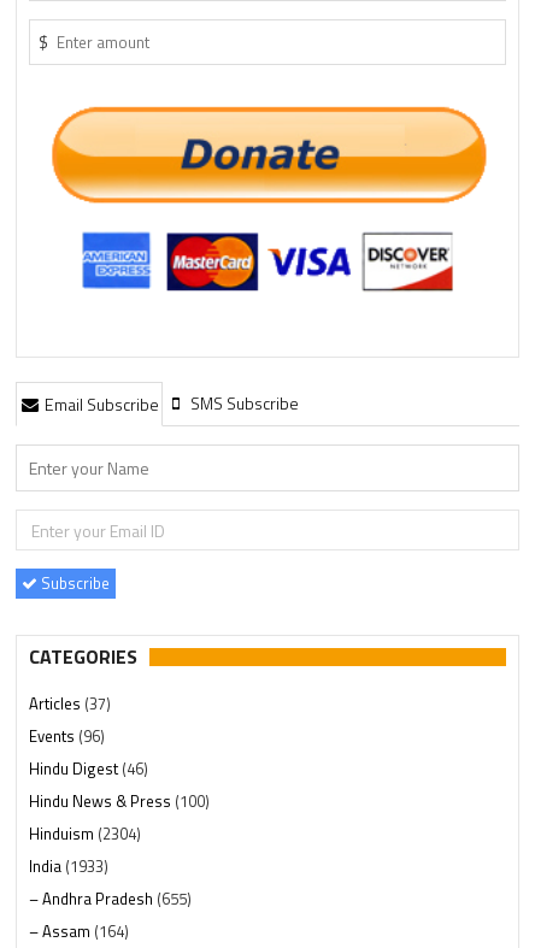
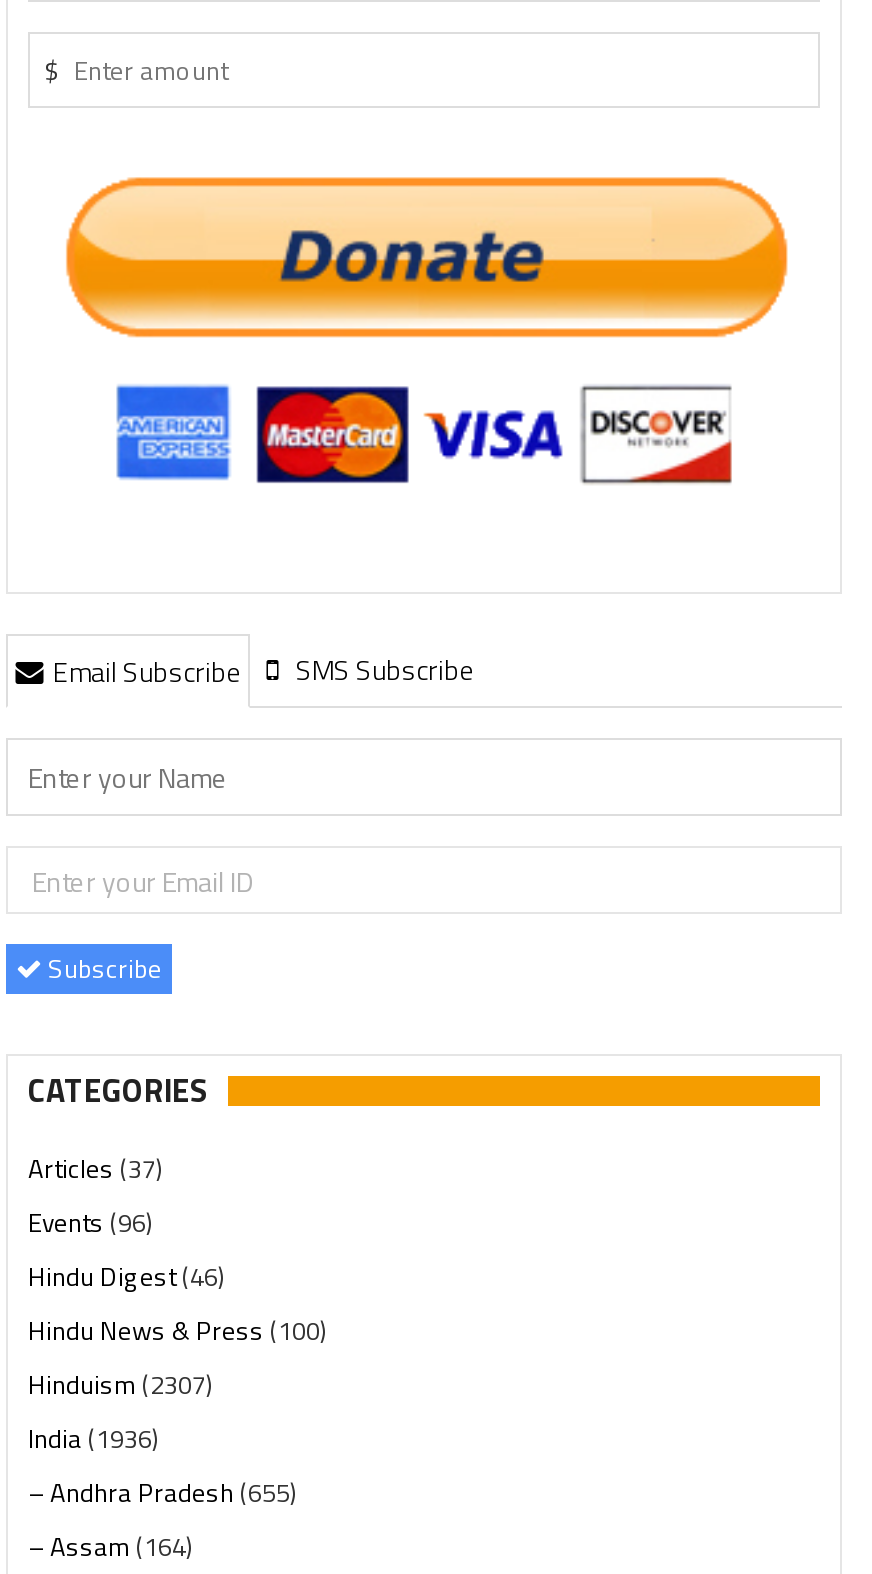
[29,822,141,846] Hinduism (2304) -> [28,1364,214,1404] Hinduism (2307)
[29,854,108,878] India (1933) -> [28,1418,160,1458] India (1936)

